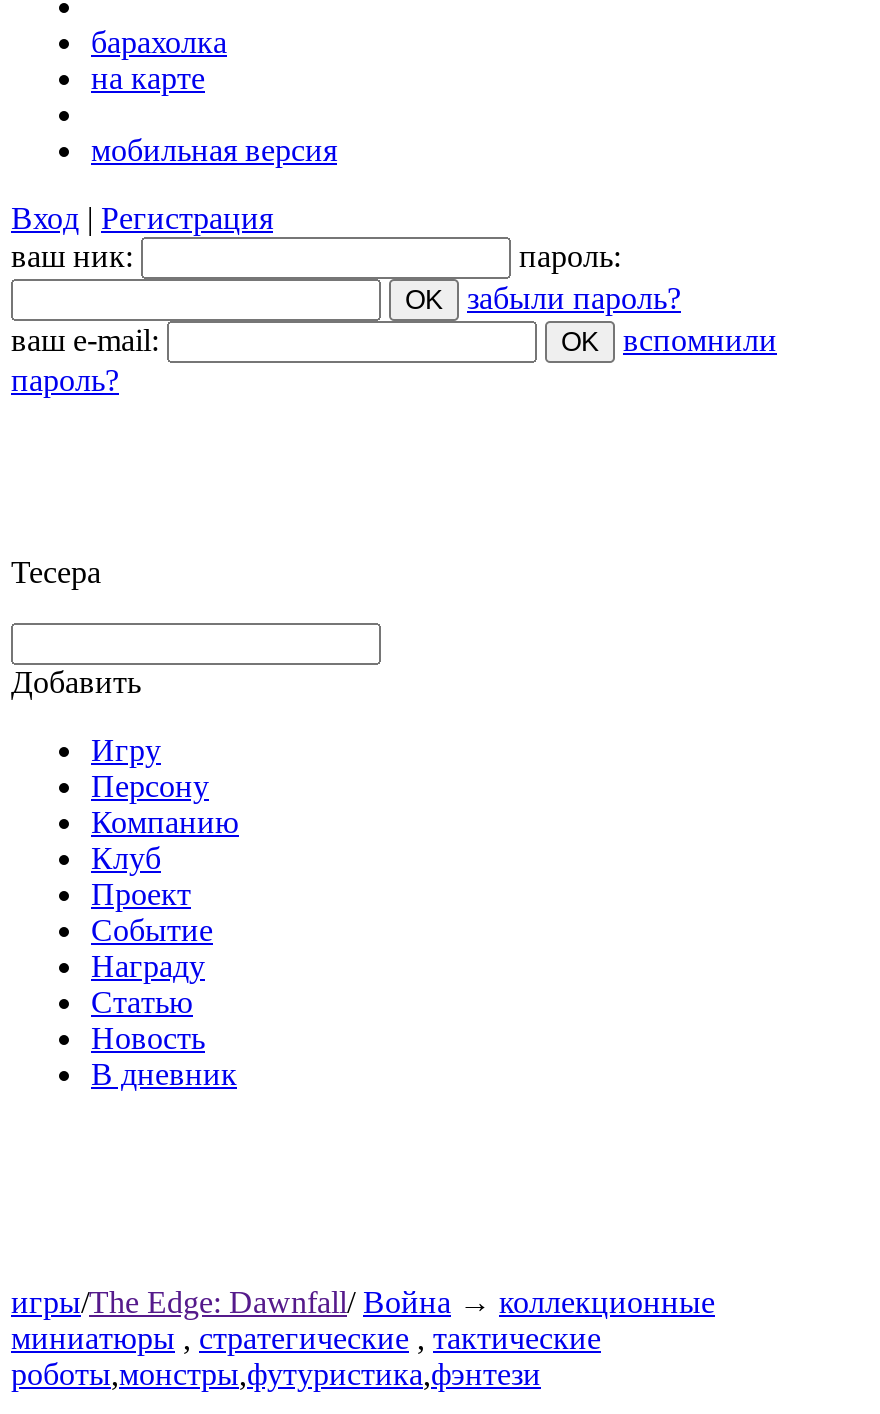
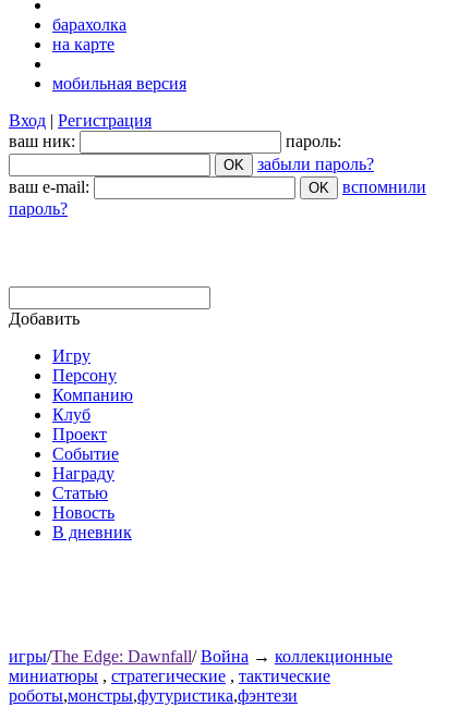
[11,555,101,589] Тесера -> none

